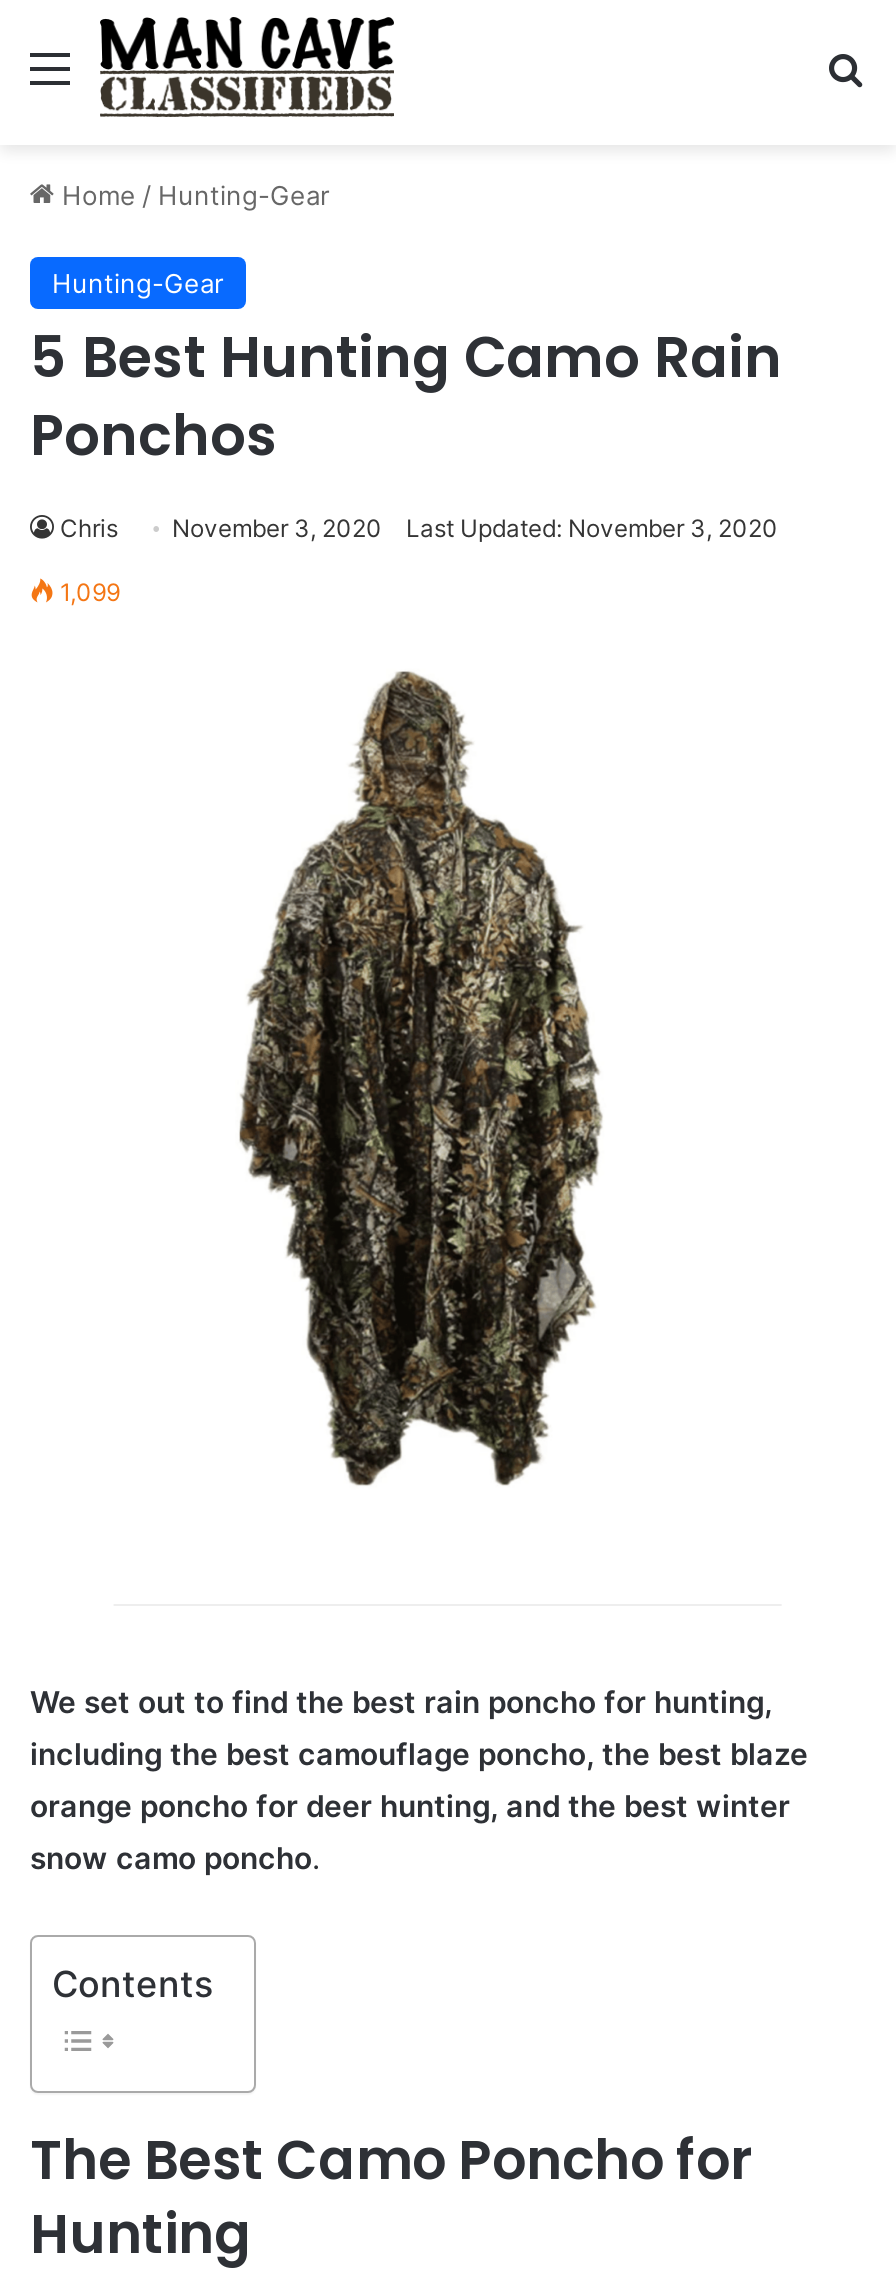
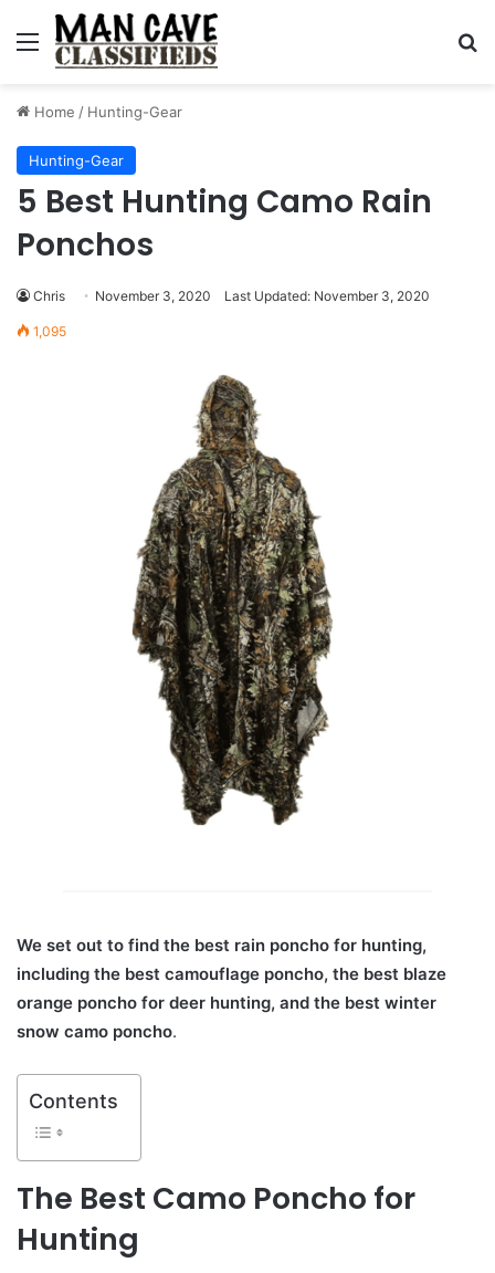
[54,577,120,607] 1,099 -> [30,323,66,340] 1,095

